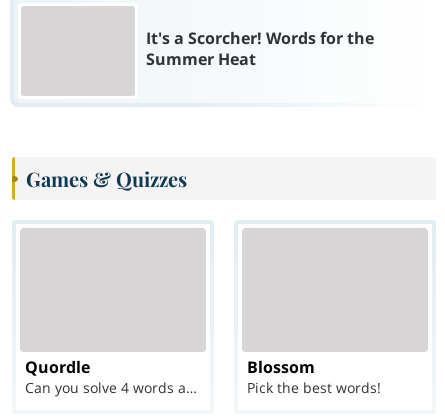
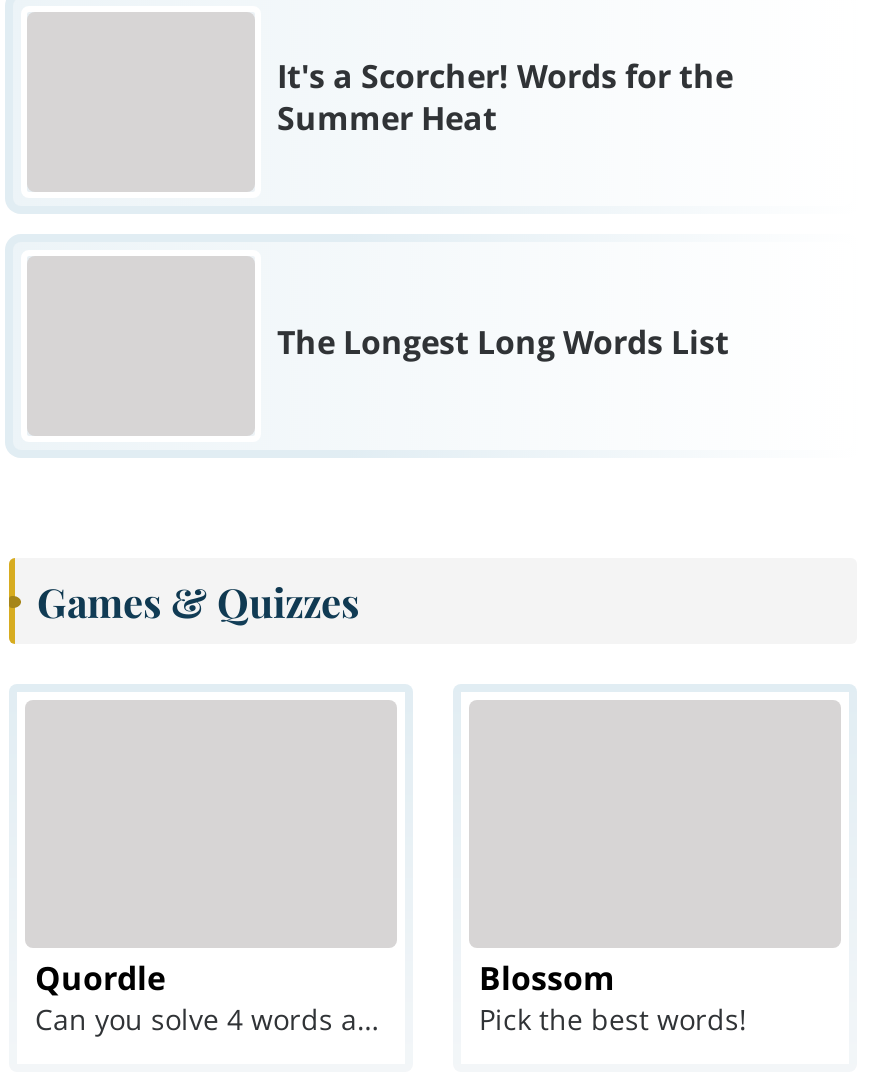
none -> [277,319,729,363] The Longest Long Words List

